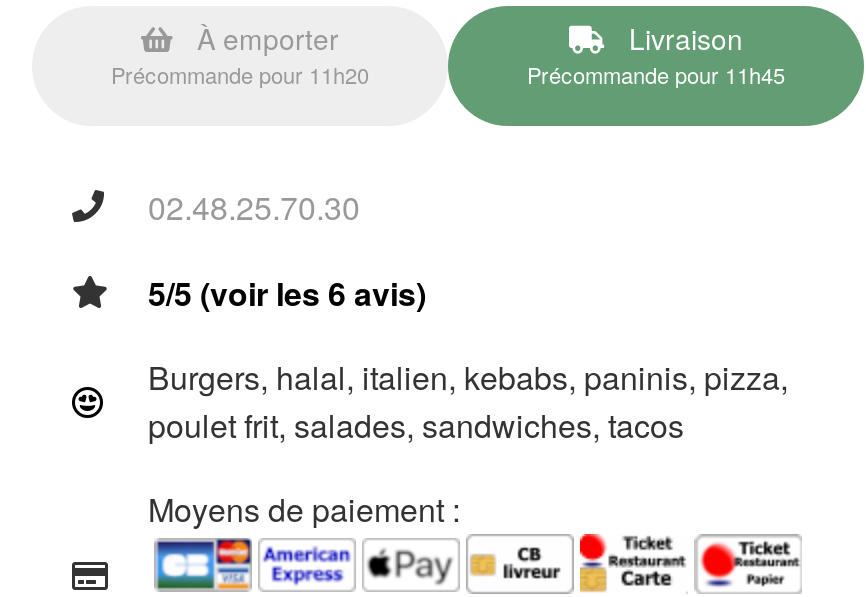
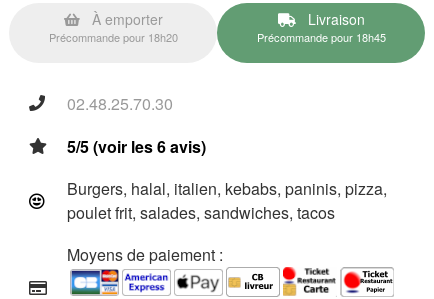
[111,58,369,90] Précommande pour 11h20 -> [48,29,177,45] Précommande pour 18h20
[527,58,785,90] Précommande pour 11h45 -> [256,29,385,45] Précommande pour 18h45

